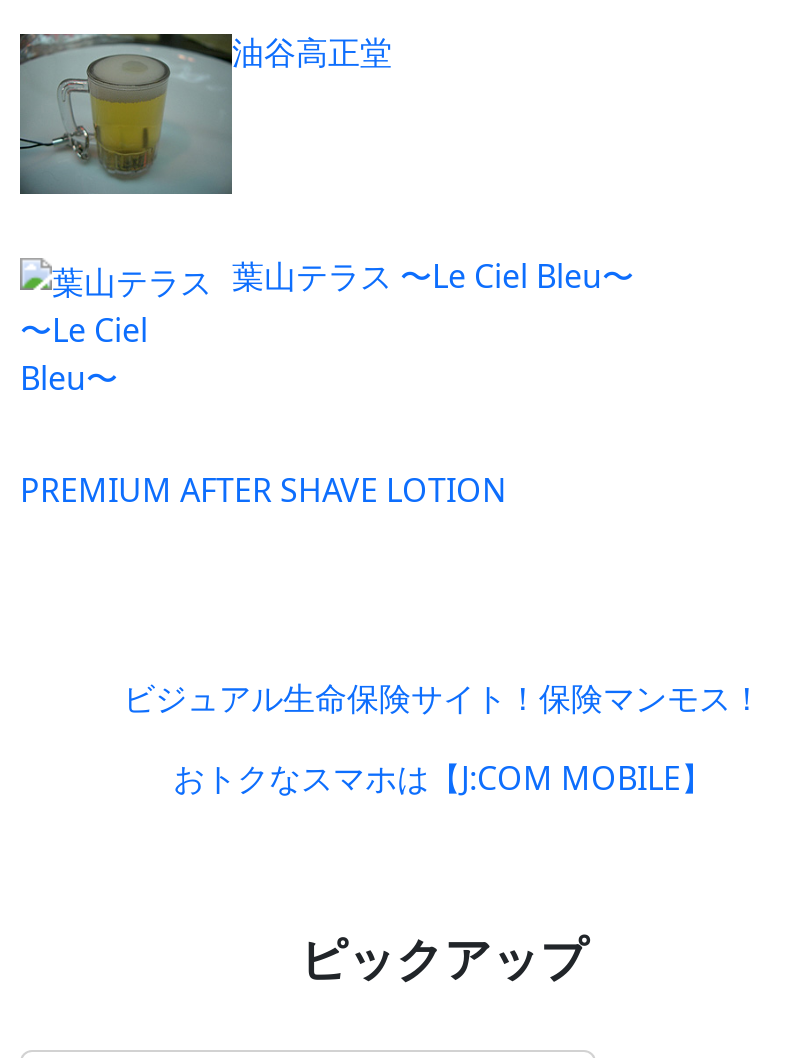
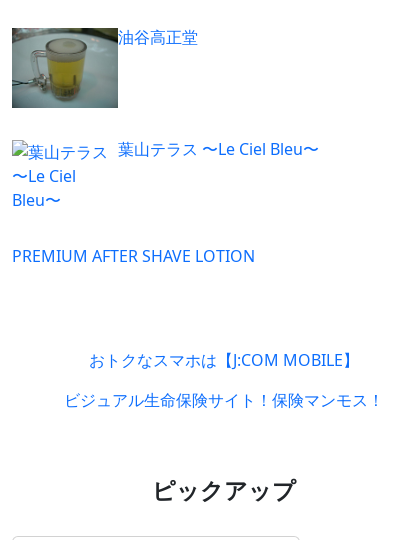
moved [123,675,763,719] -> [63,389,383,411]: ビジュアル生命保険サイト！保険マンモス！
moved [173,755,713,799] -> [88,349,358,371]: おトクなスマホは【J:COM MOBILE】

